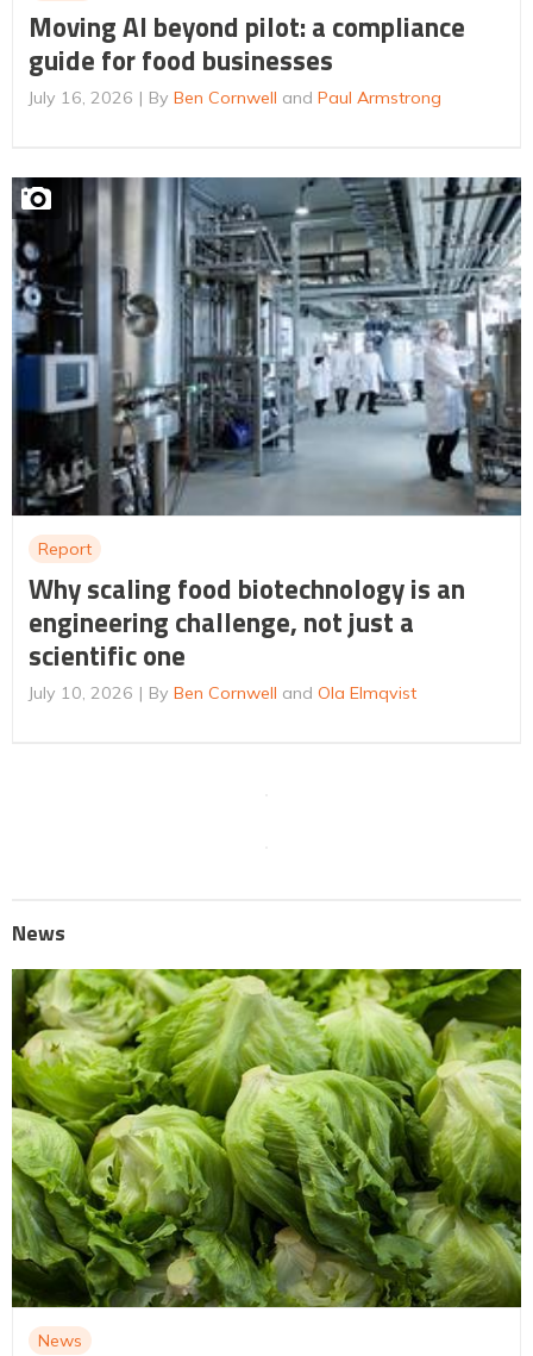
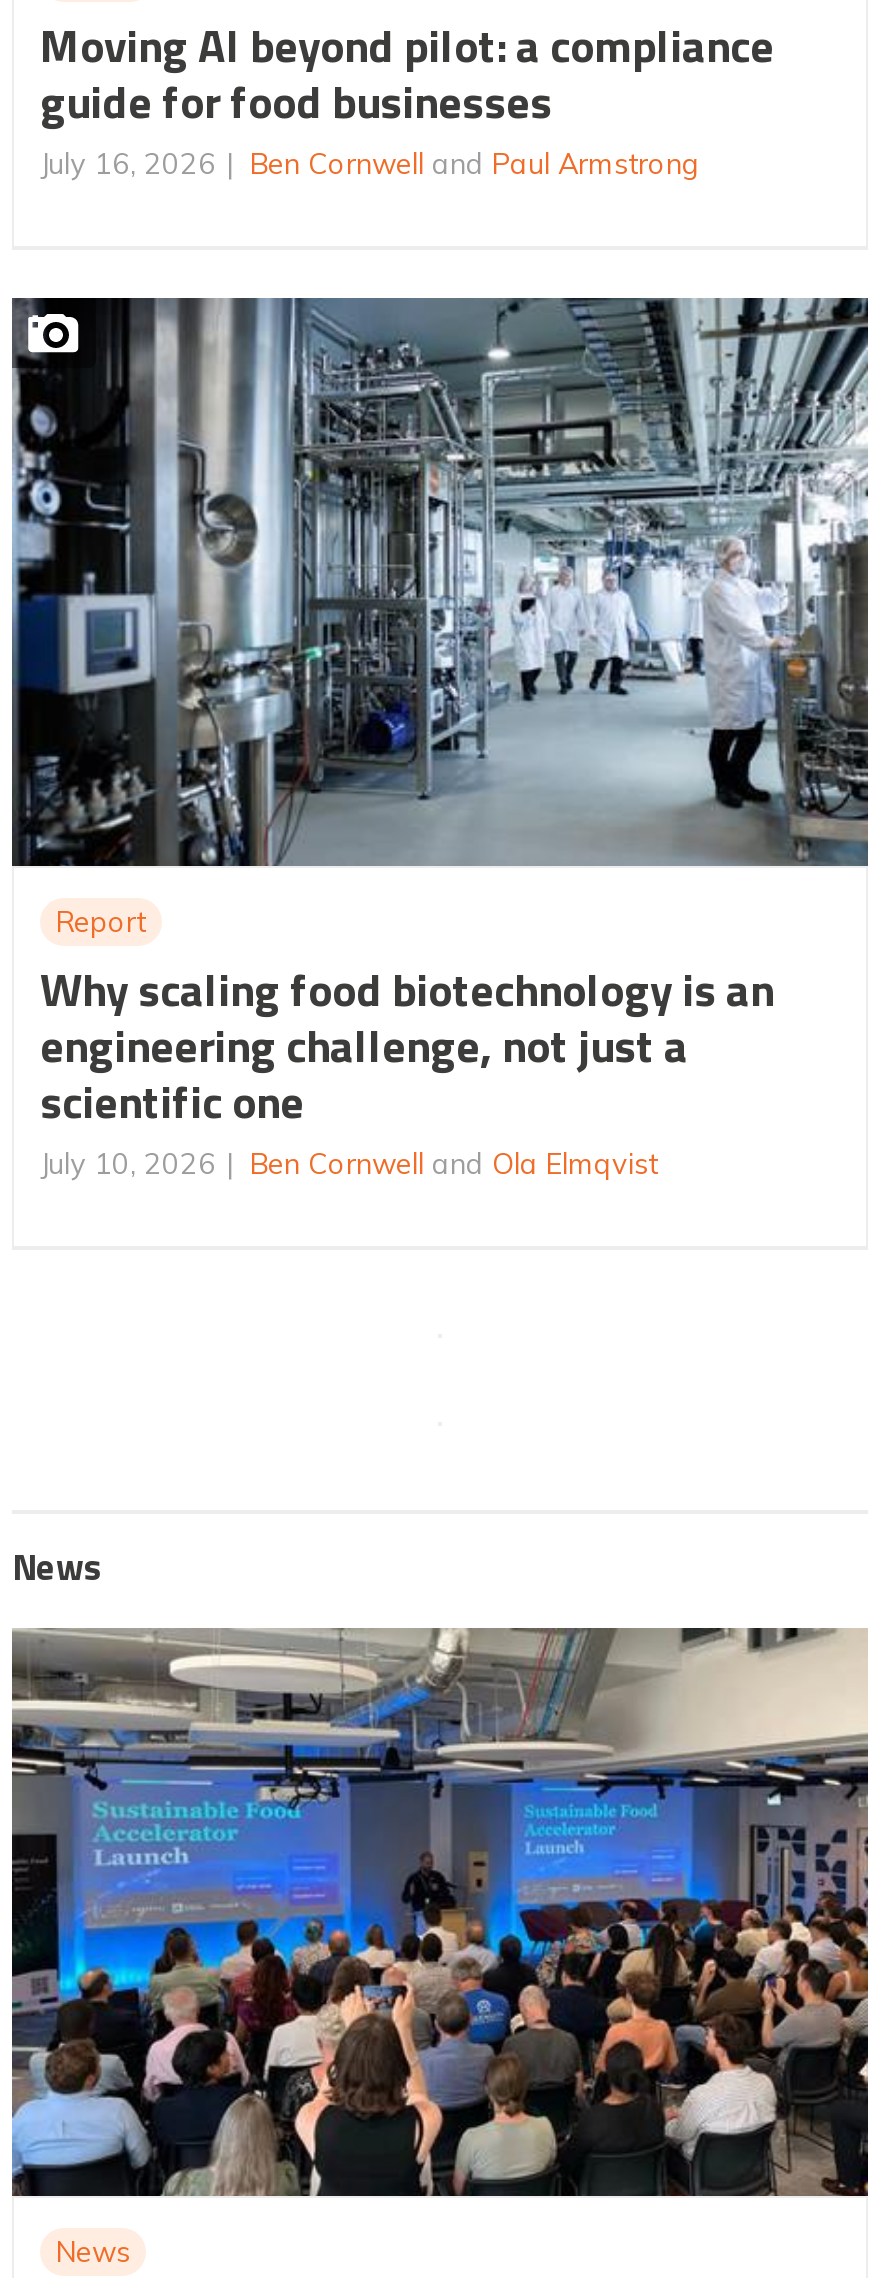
[149,87,441,108] By Ben Cornwell and Paul Armstrong -> [250,146,700,182] Ben Cornwell and Paul Armstrong
[149,682,416,704] By Ben Cornwell and Ola Elmqvist -> [250,1146,658,1182] Ben Cornwell and Ola Elmqvist
[11,968,522,1308] [image] -> [10,1626,870,2198] [image]

